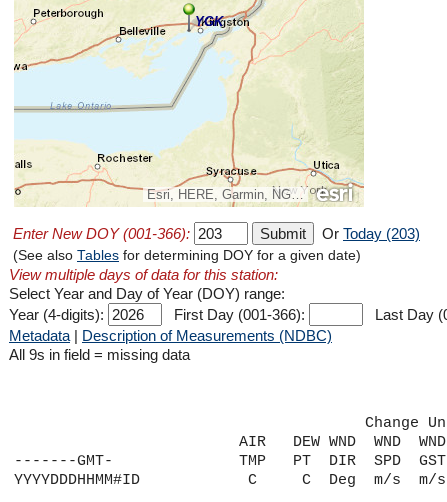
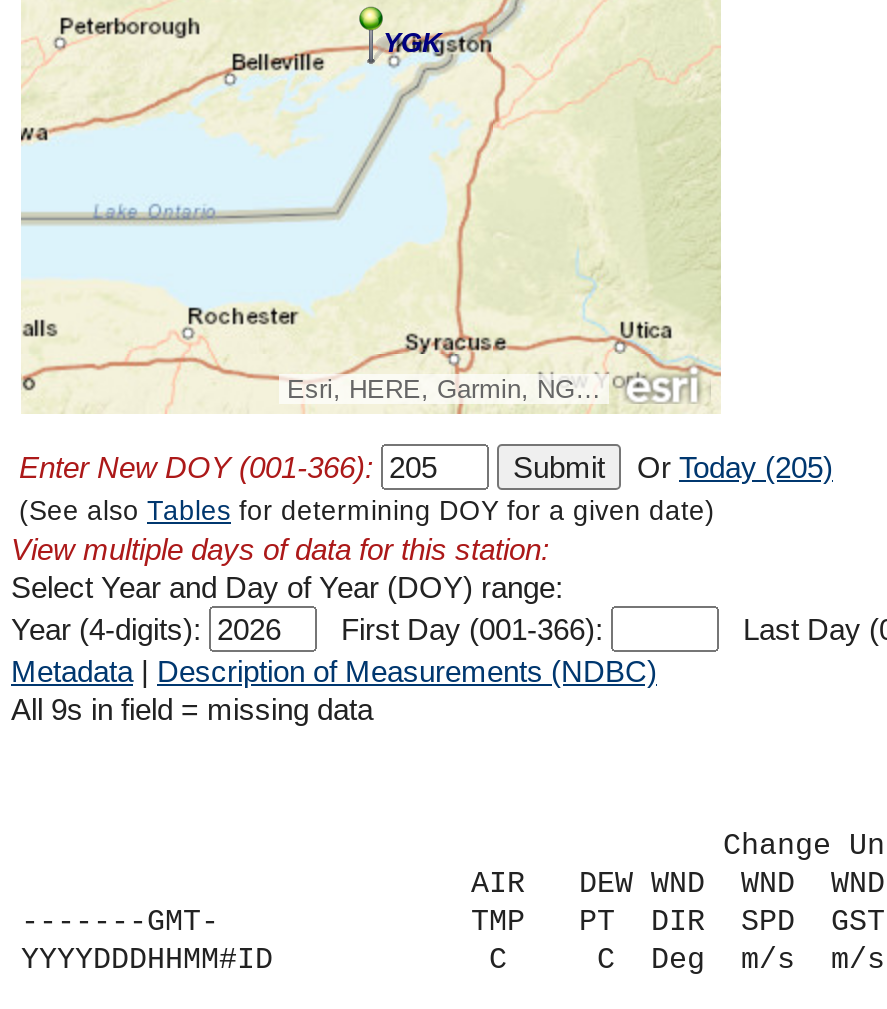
[314,225,420,242] Or Today (203) -> [621,450,833,484] Or Today (205)

